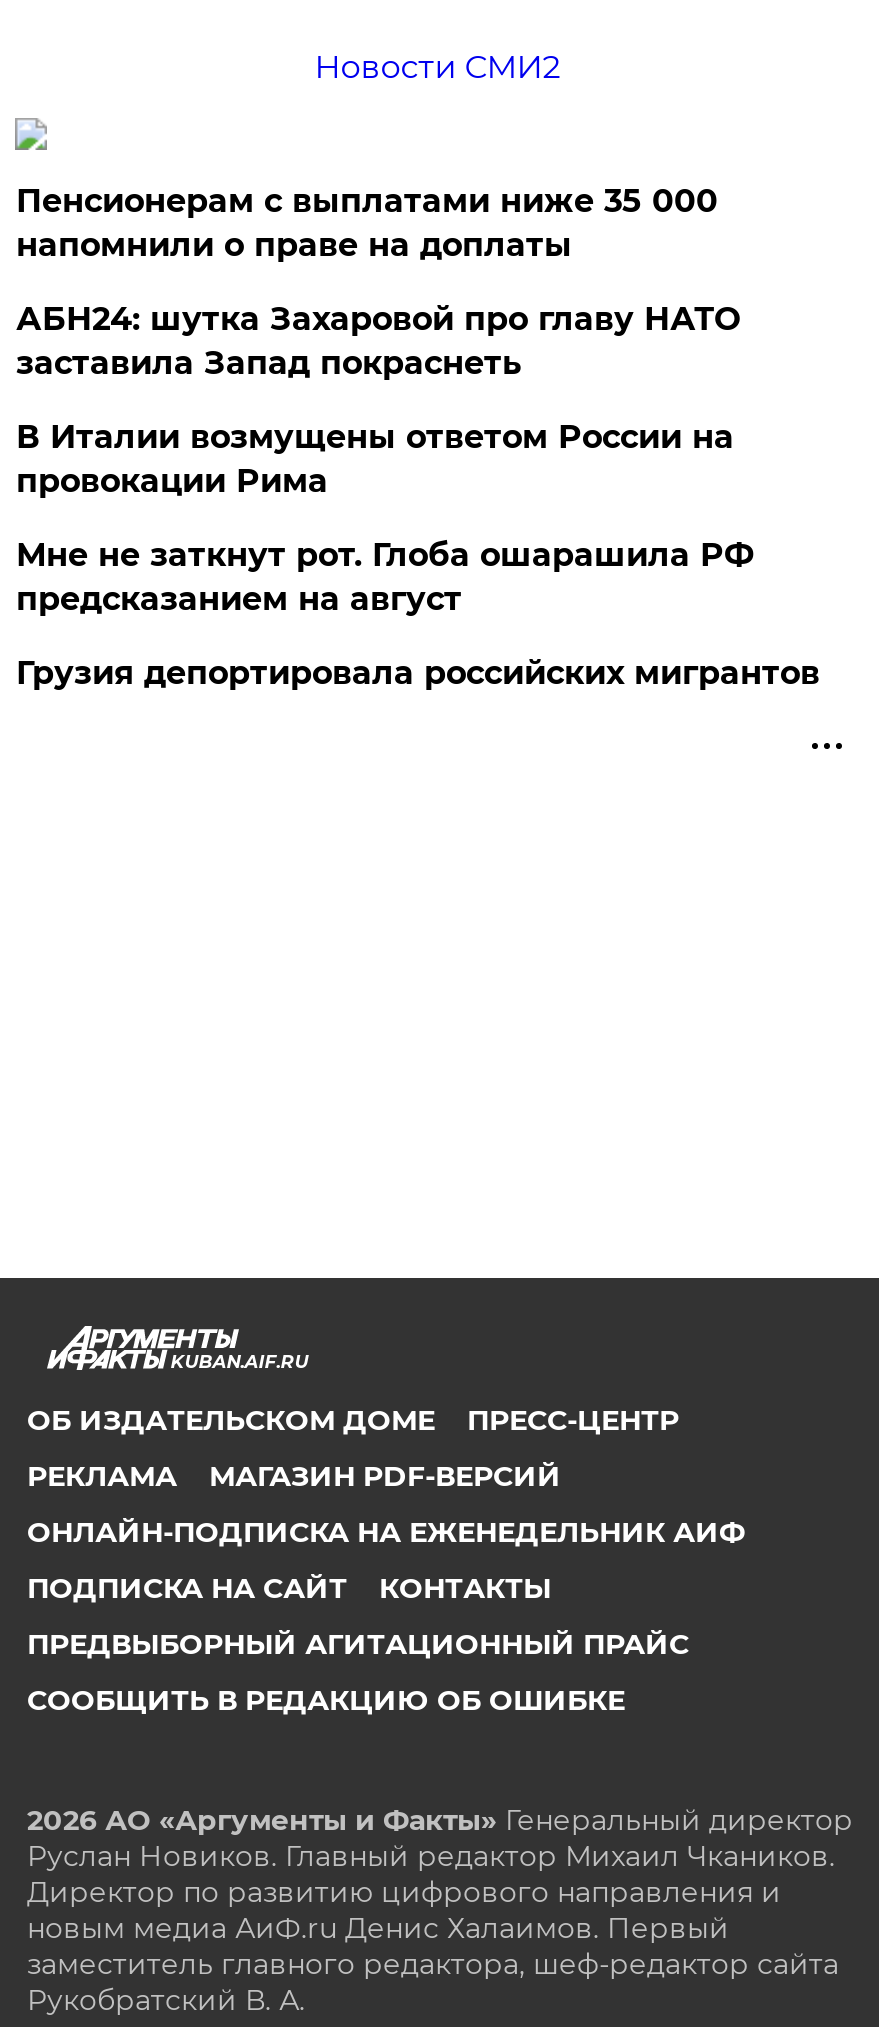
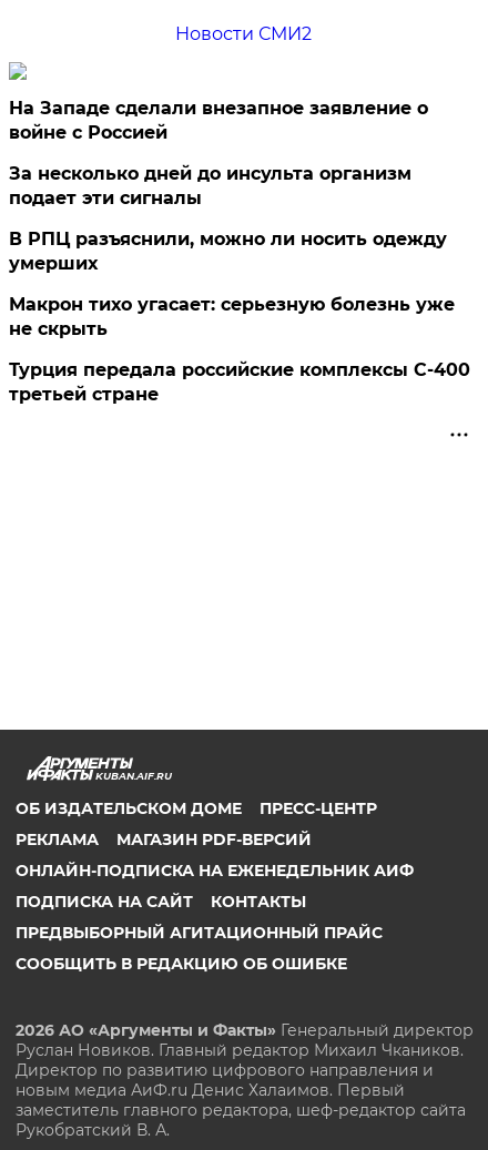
[16,182,718,264] Пенсионерам с выплатами ниже 35 000 | напомнили о праве на доплаты -> [9,98,429,143] На Западе сделали внезапное заявление о | войне с Россией
[16,300,740,382] АБН24: шутка Захаровой про главу НАТО | заставила Запад покраснеть -> [9,163,412,208] За несколько дней до инсульта организм | подает эти сигналы
[16,418,734,500] В Италии возмущены ответом России на | провокации Рима -> [9,228,447,274] В РПЦ разъяснили, можно ли носить одежду | умерших
[16,536,754,618] Мне не заткнут рот. Глоба ошарашила РФ | предсказанием на август -> [9,294,455,339] Макрон тихо угасает: серьезную болезнь уже | не скрыть
[16,654,820,692] Грузия депортировала российских мигрантов -> [9,359,471,405] Турция передала российские комплексы С-400 | третьей стране

